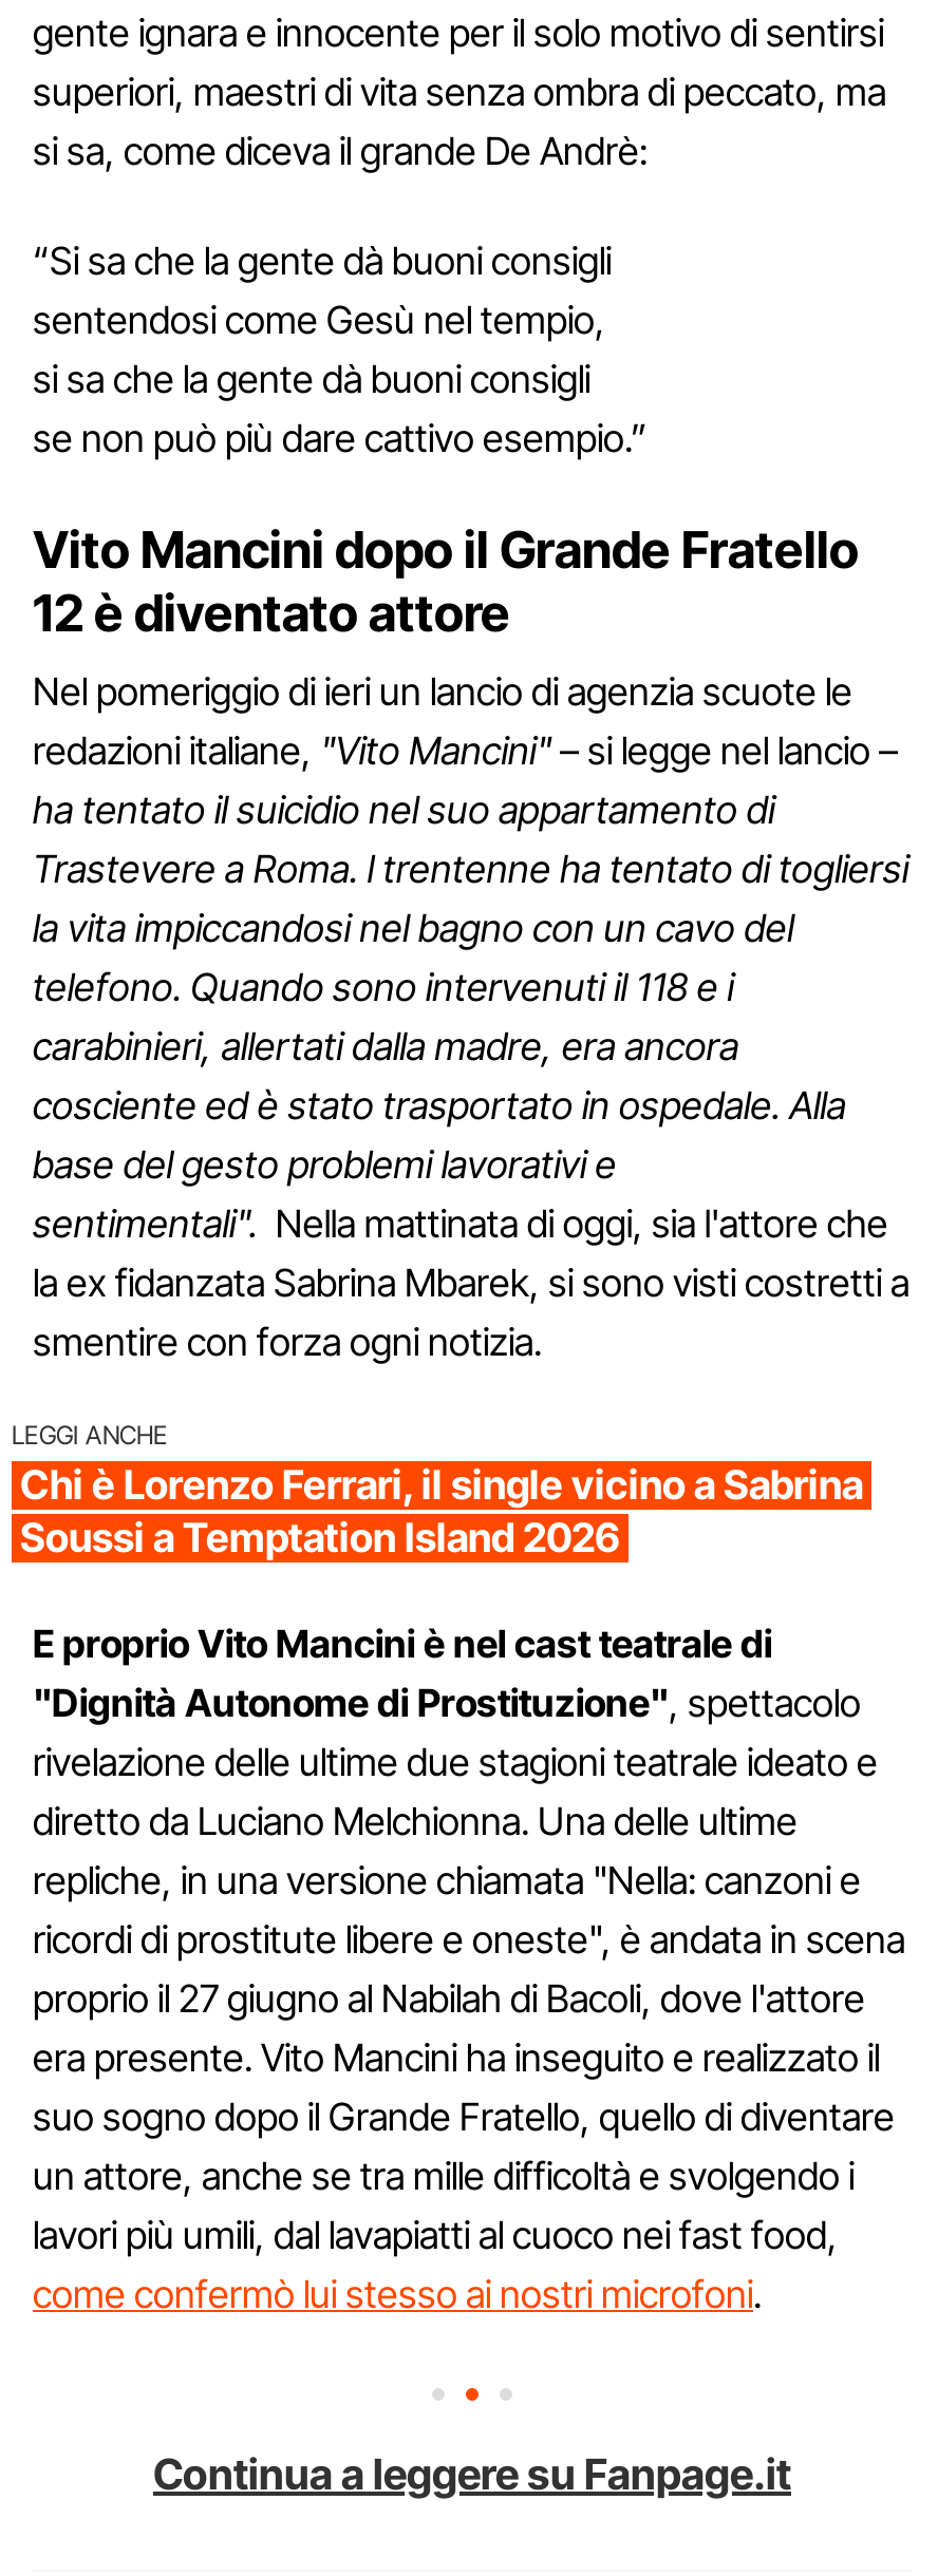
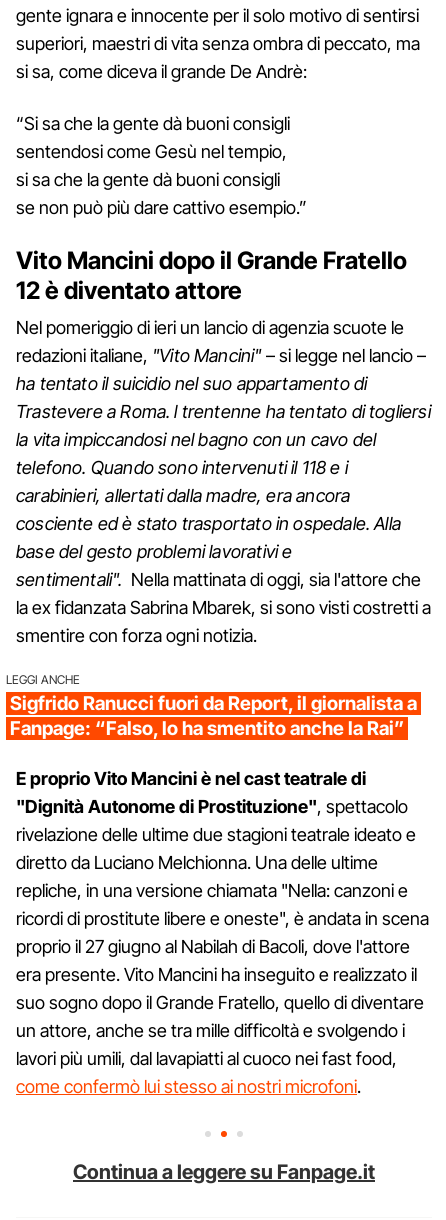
[20,1461,863,1562] Chi è Lorenzo Ferrari, il single vicino a Sabrina | Soussi a Temptation Island 2026 -> [10,692,417,740] Sigfrido Ranucci fuori da Report, il giornalista a | Fanpage: “Falso, lo ha smentito anche la Rai”

